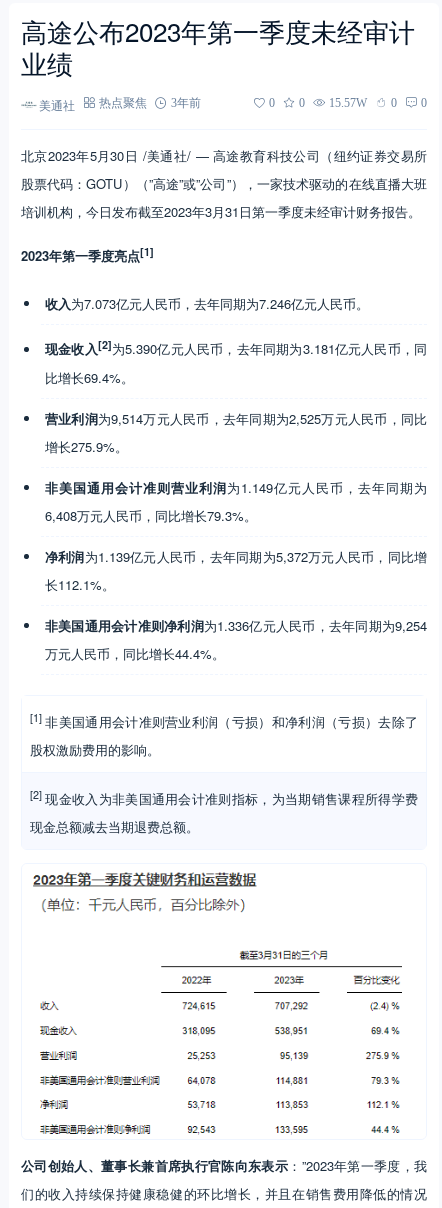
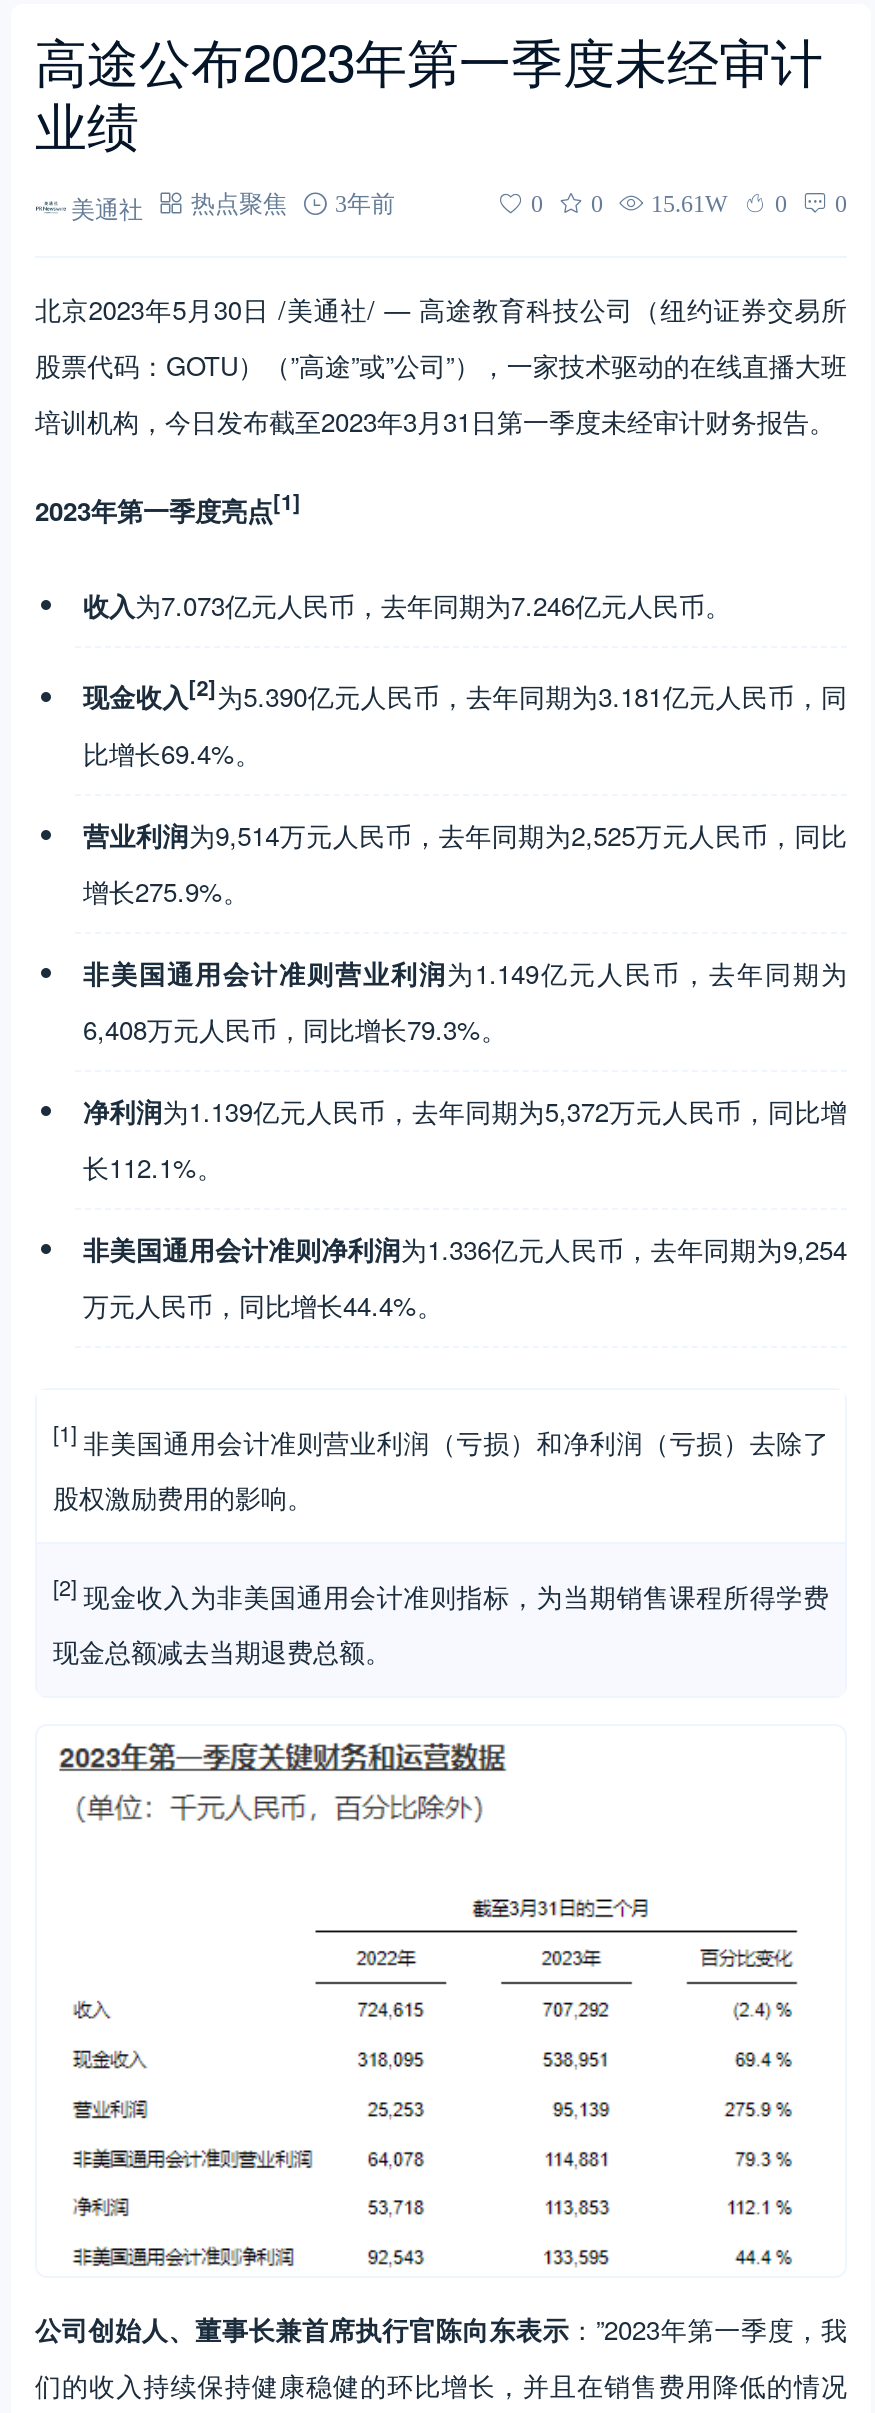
[269,96,427,109] 0 0 15.57W 0 0 -> [531,190,847,216] 0 0 15.61W 0 0

